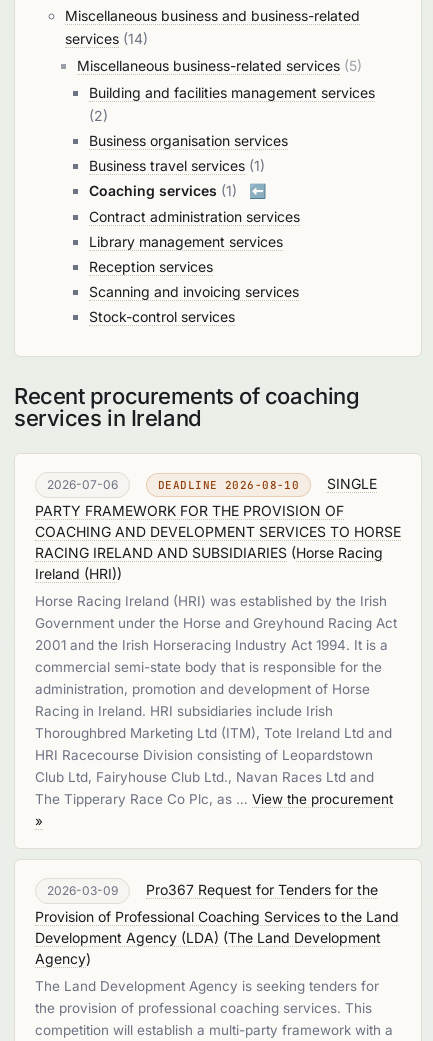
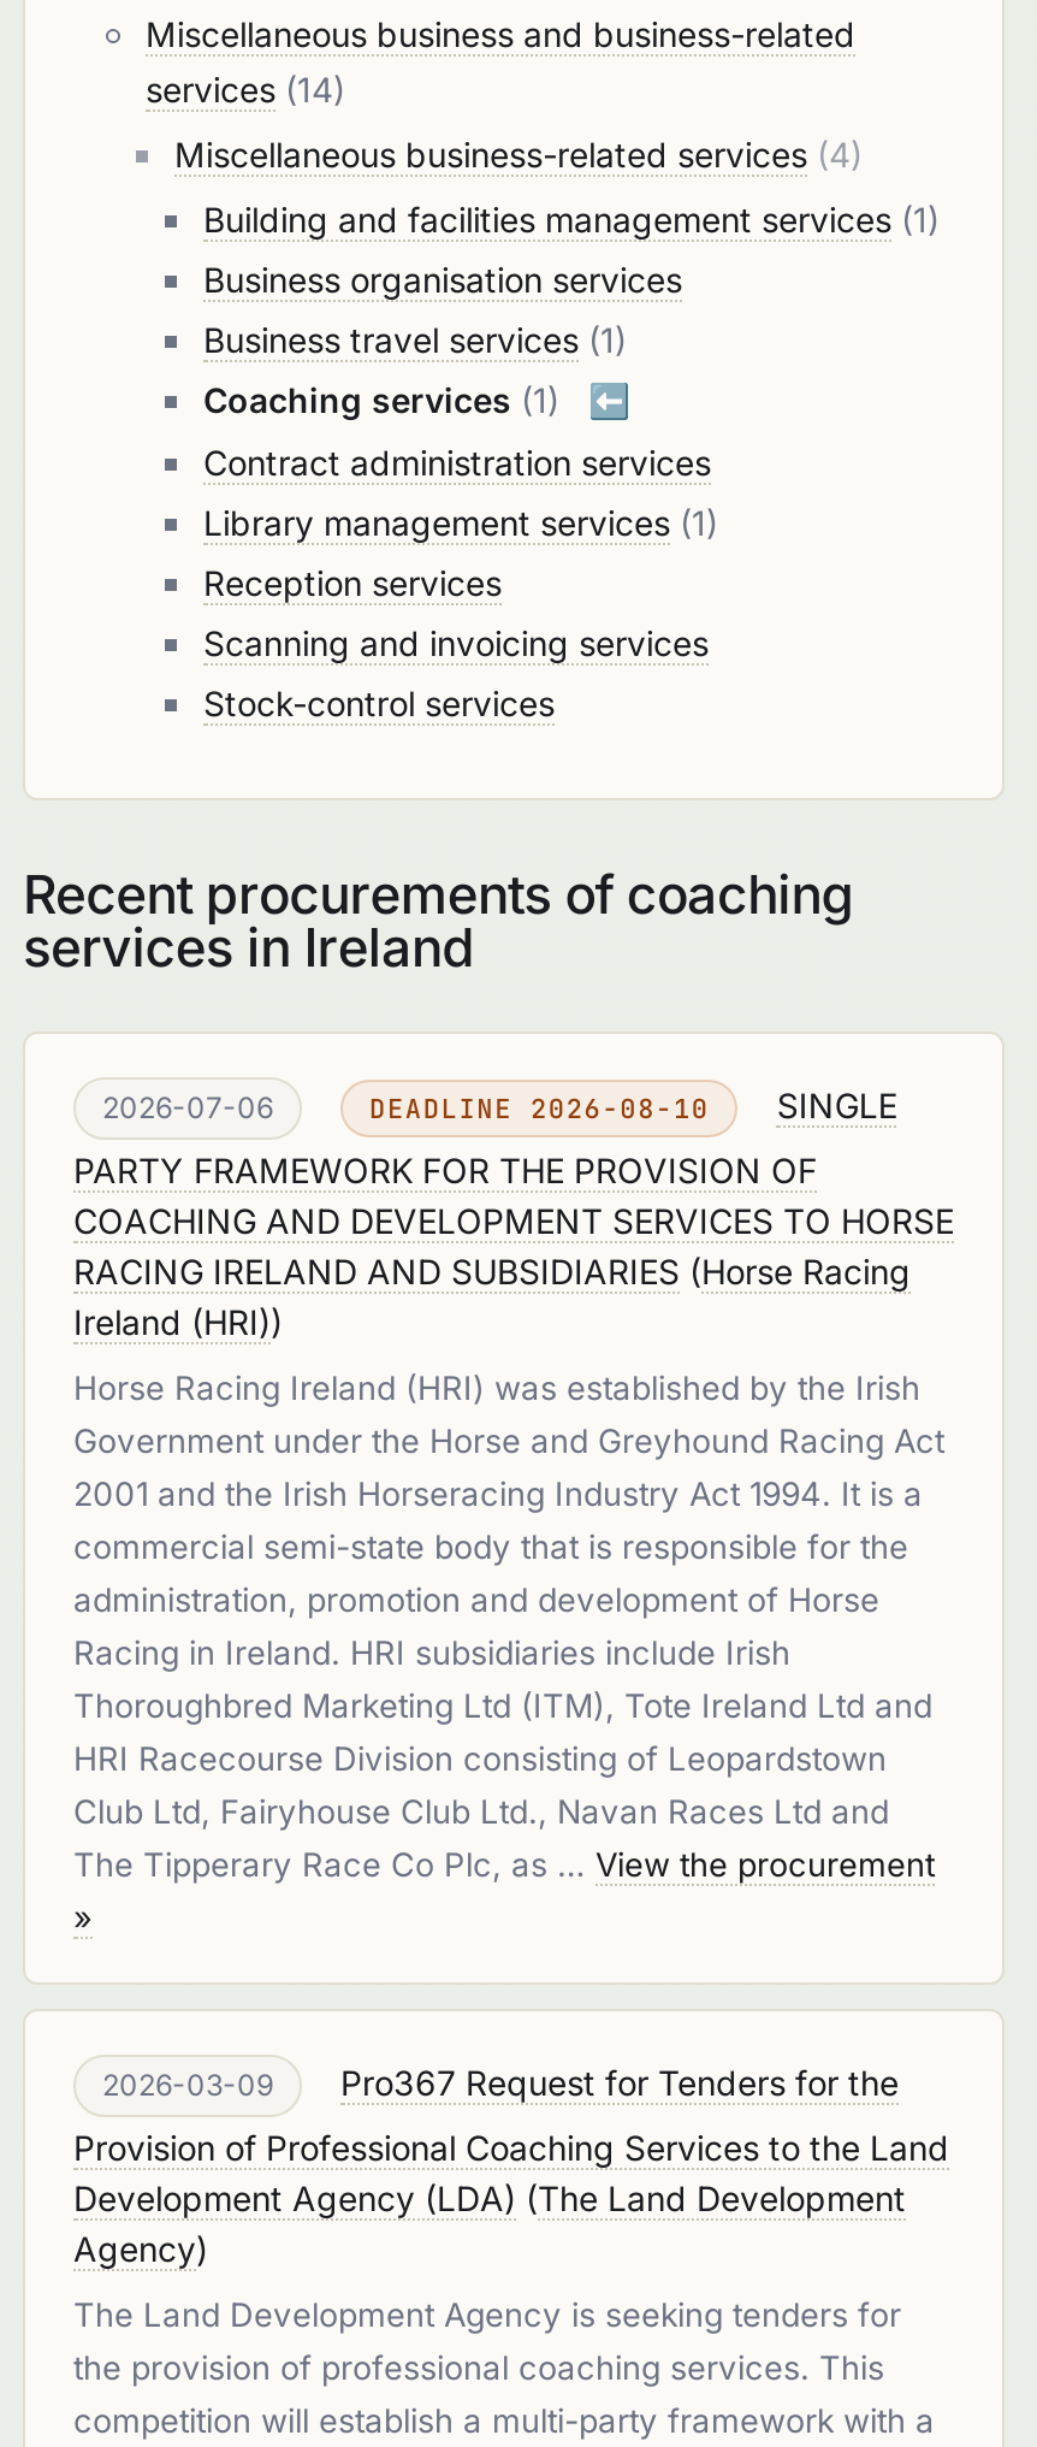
[77,57,362,74] Miscellaneous business-related services (5) -> [174,134,863,175] Miscellaneous business-related services (4)
[89,84,375,124] Building and facilities management services | (2) -> [203,199,940,240] Building and facilities management services (1)
[89,233,283,250] Library management services -> [203,502,718,543] Library management services (1)

